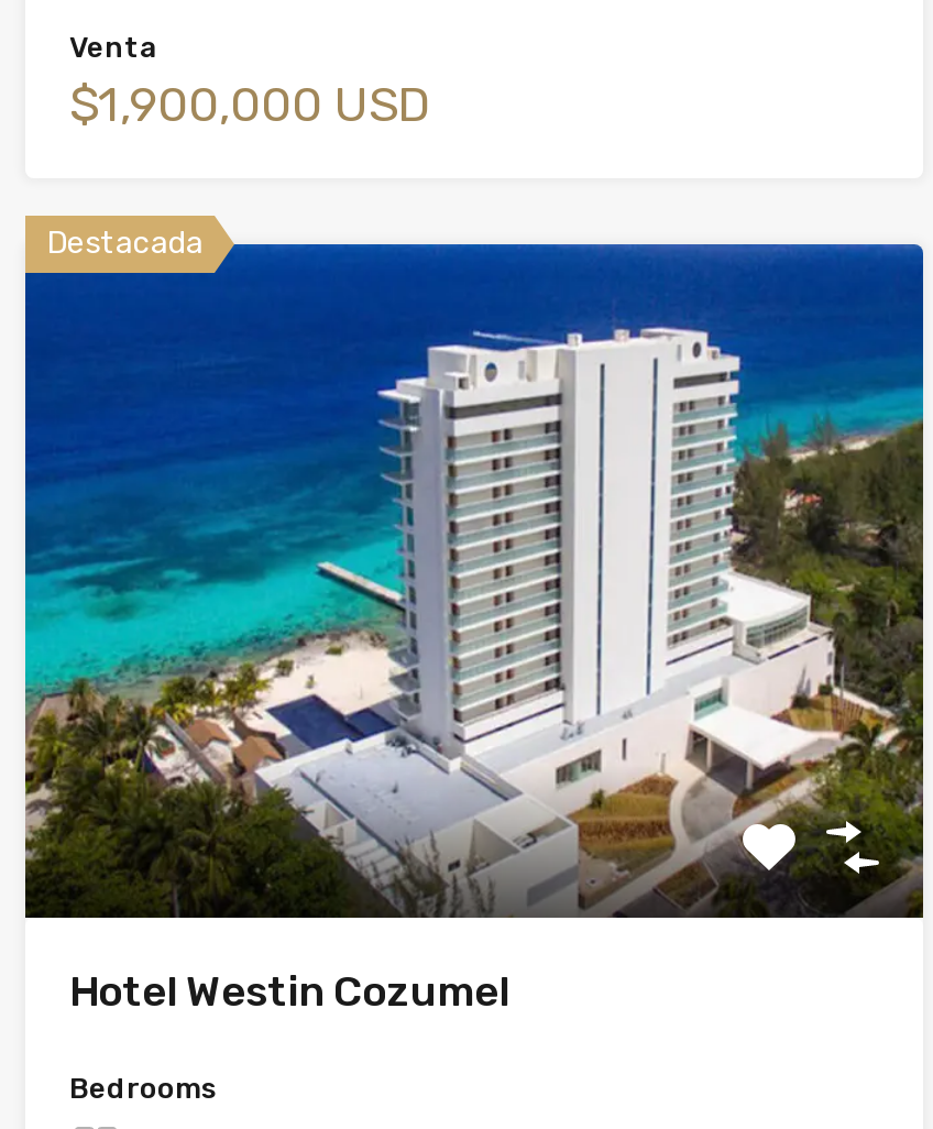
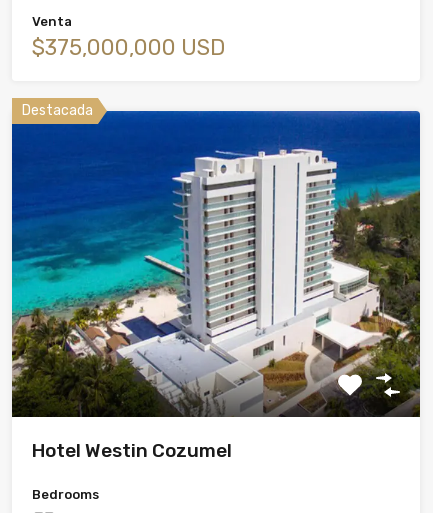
[69,74,430,134] $1,900,000 USD -> [32,34,225,61] $375,000,000 USD

